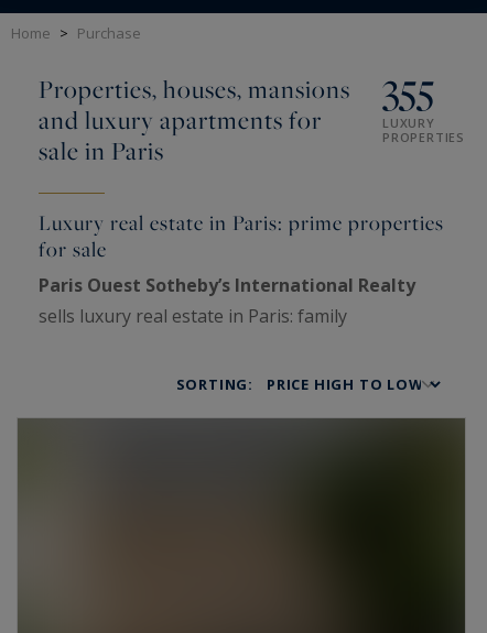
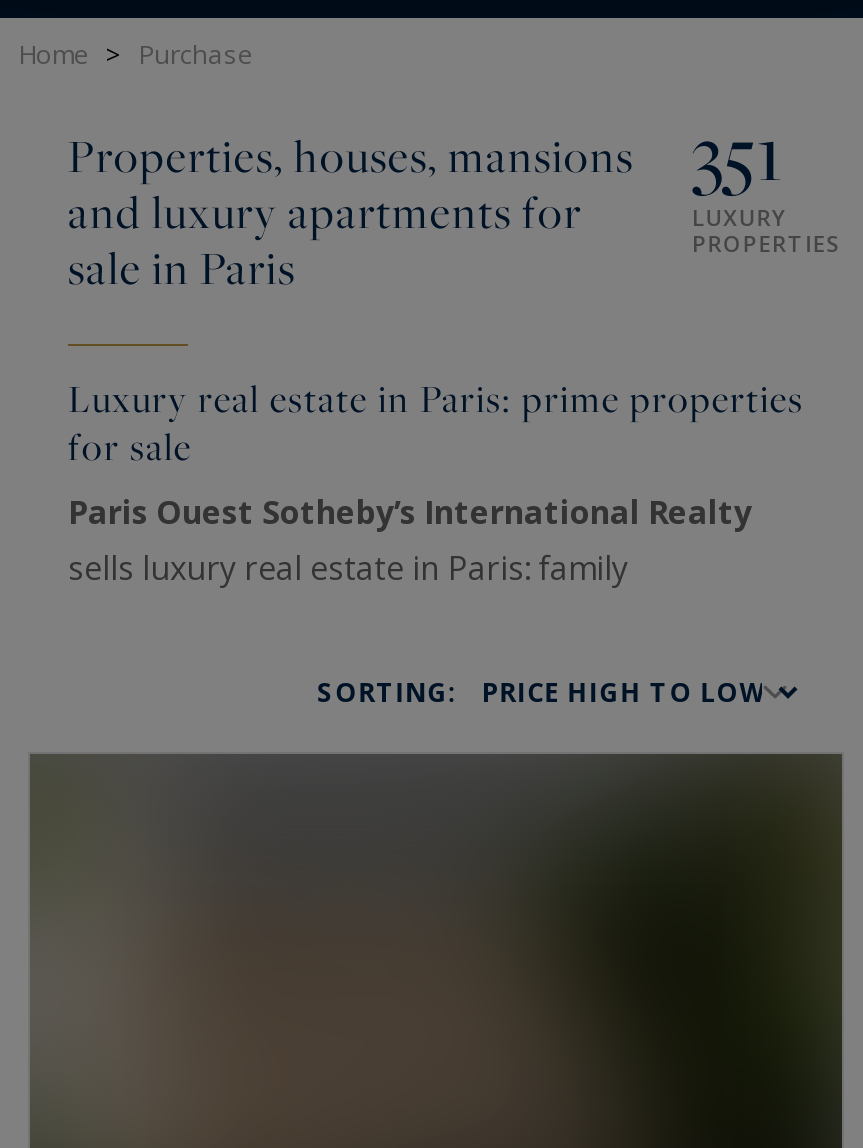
[39,59,435,114] Properties, houses, mansions 355 -> [68,102,782,202] Properties, houses, mansions 351

